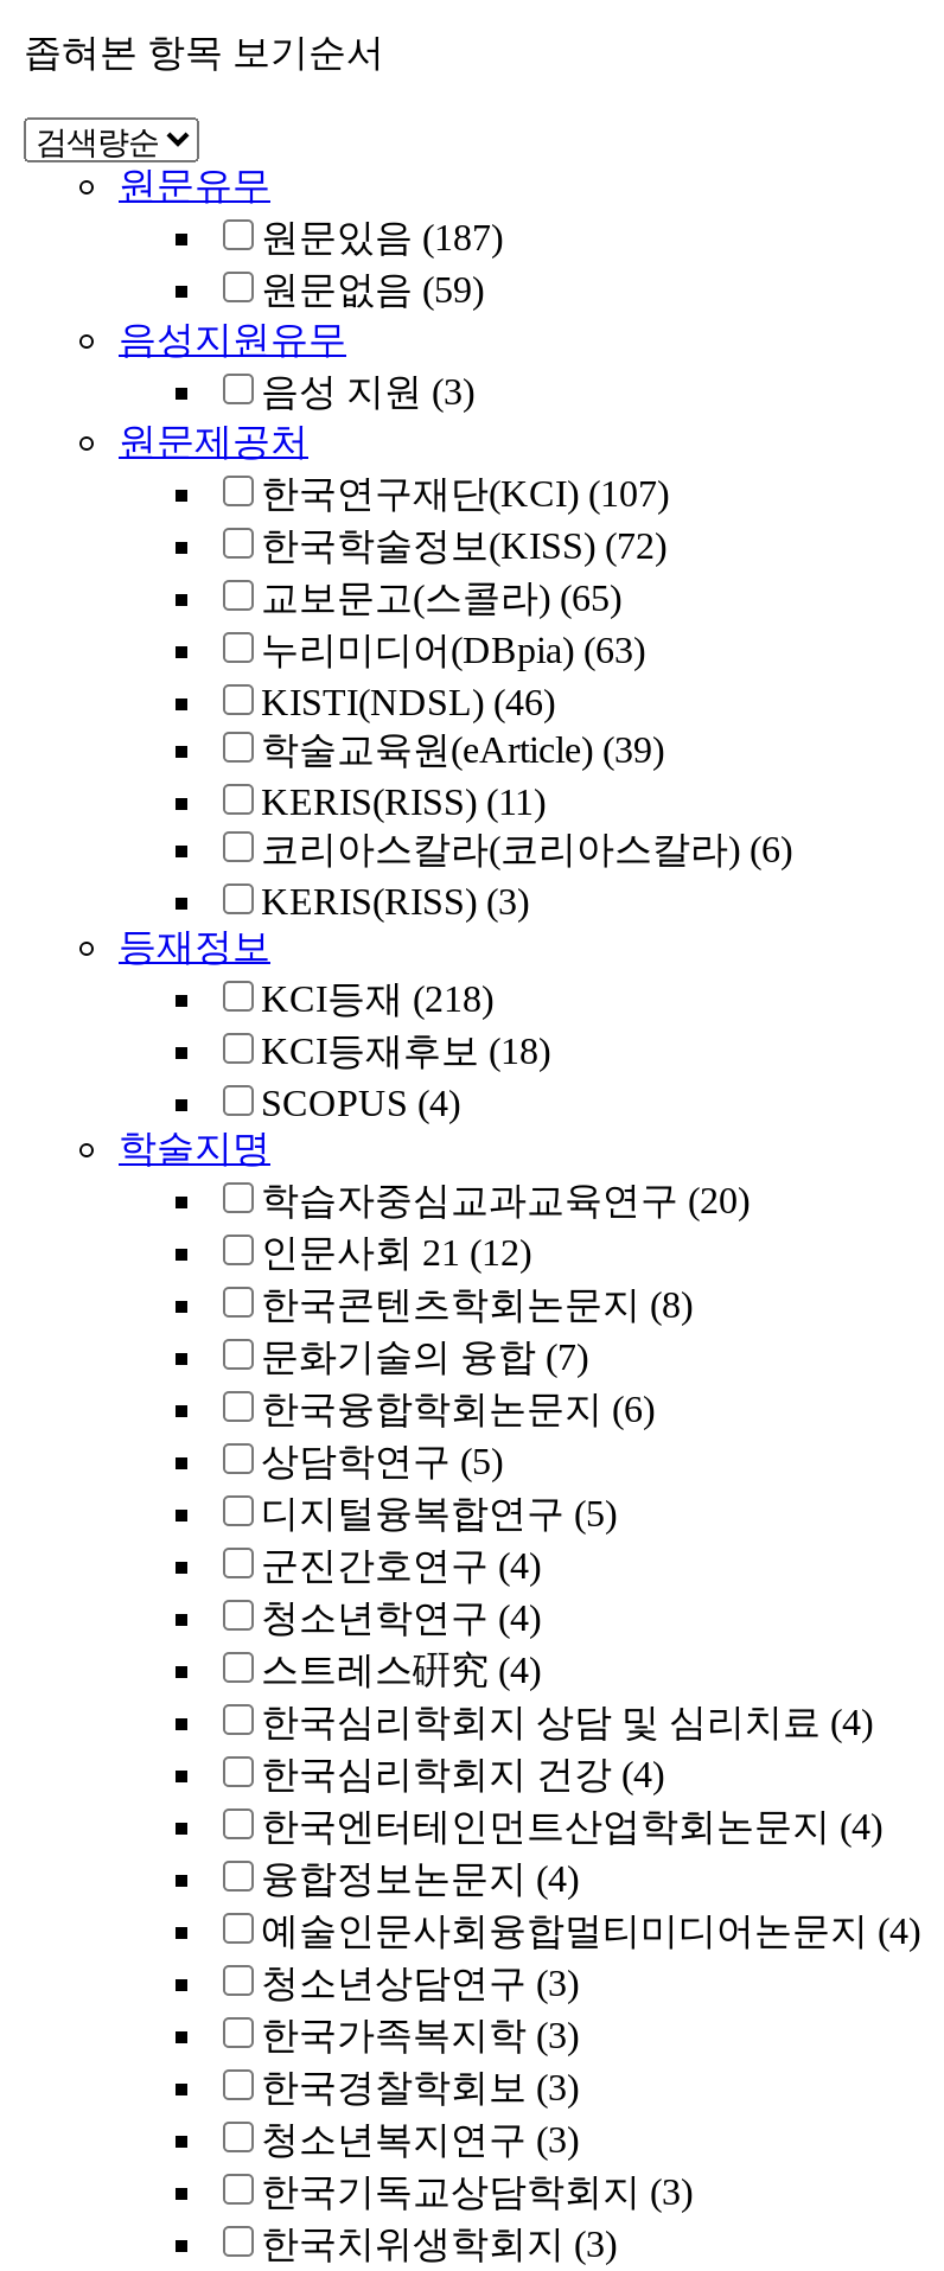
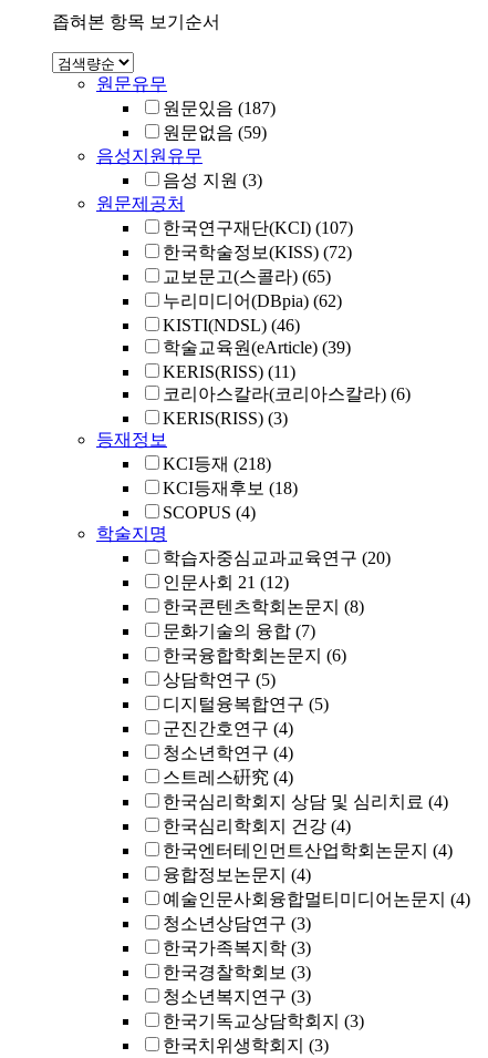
[261,630,645,670] 누리미디어(DBpia) (63) -> [163,291,342,310] 누리미디어(DBpia) (62)

